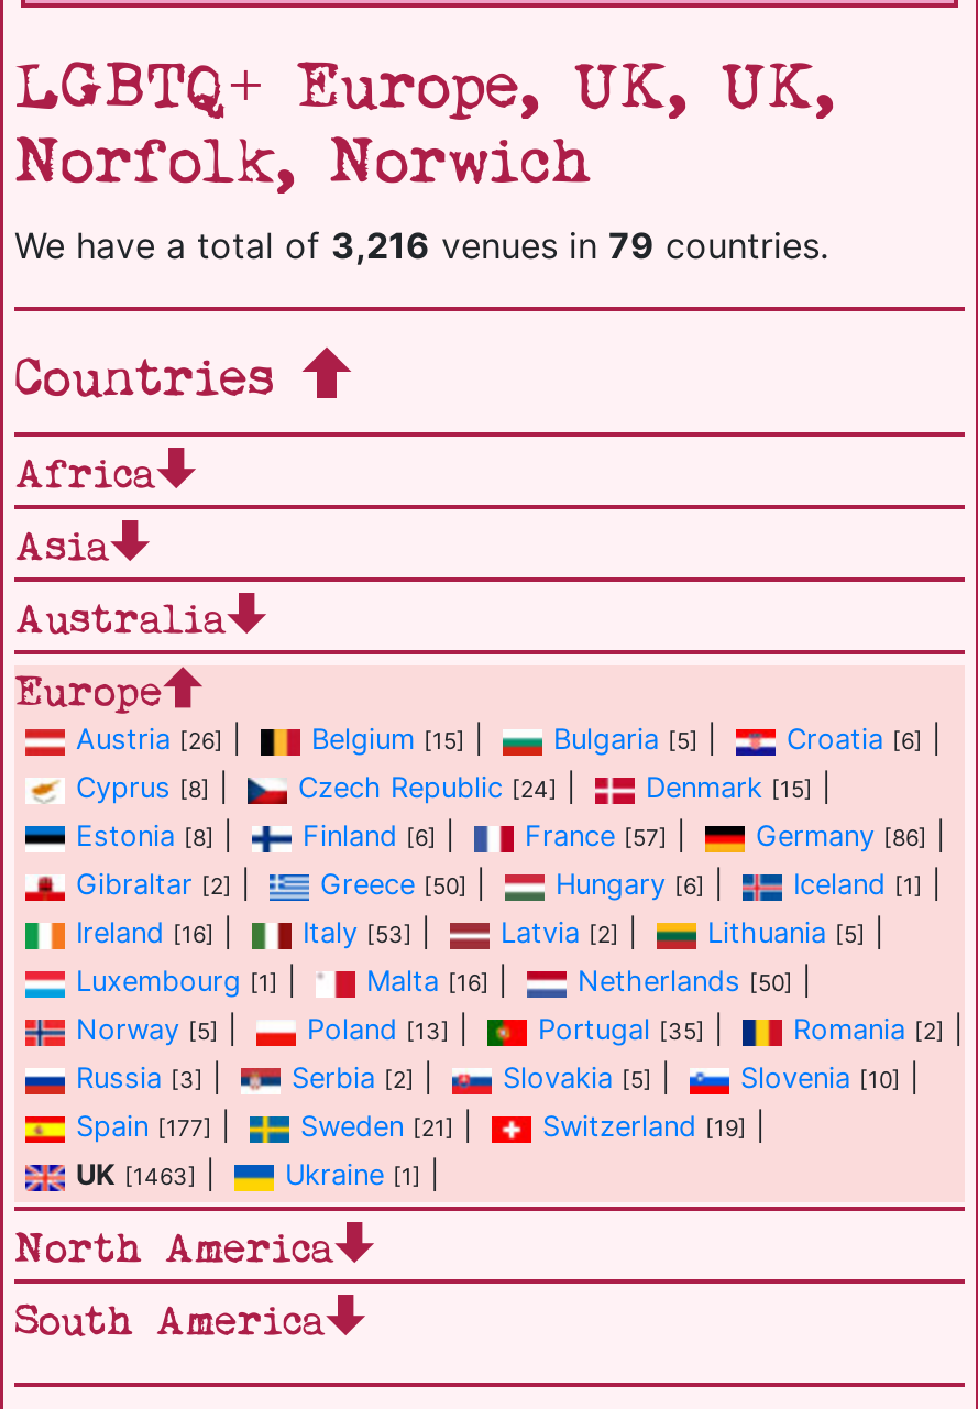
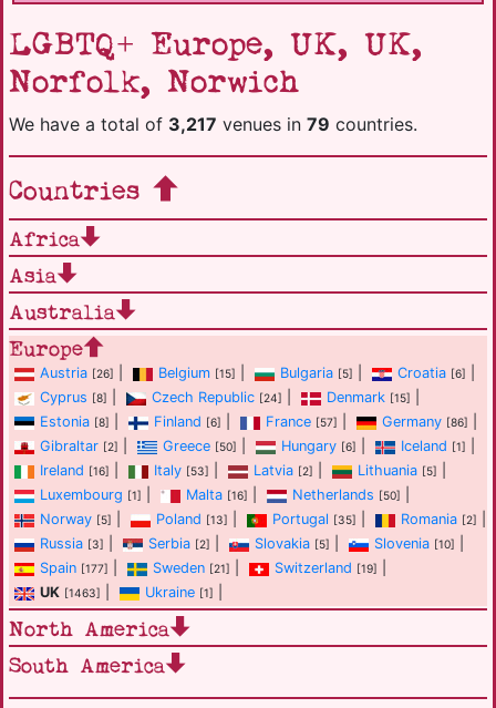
[14,223,828,267] We have a total of 3,216 venues in 79 countries. -> [9,113,417,135] We have a total of 3,217 venues in 79 countries.

